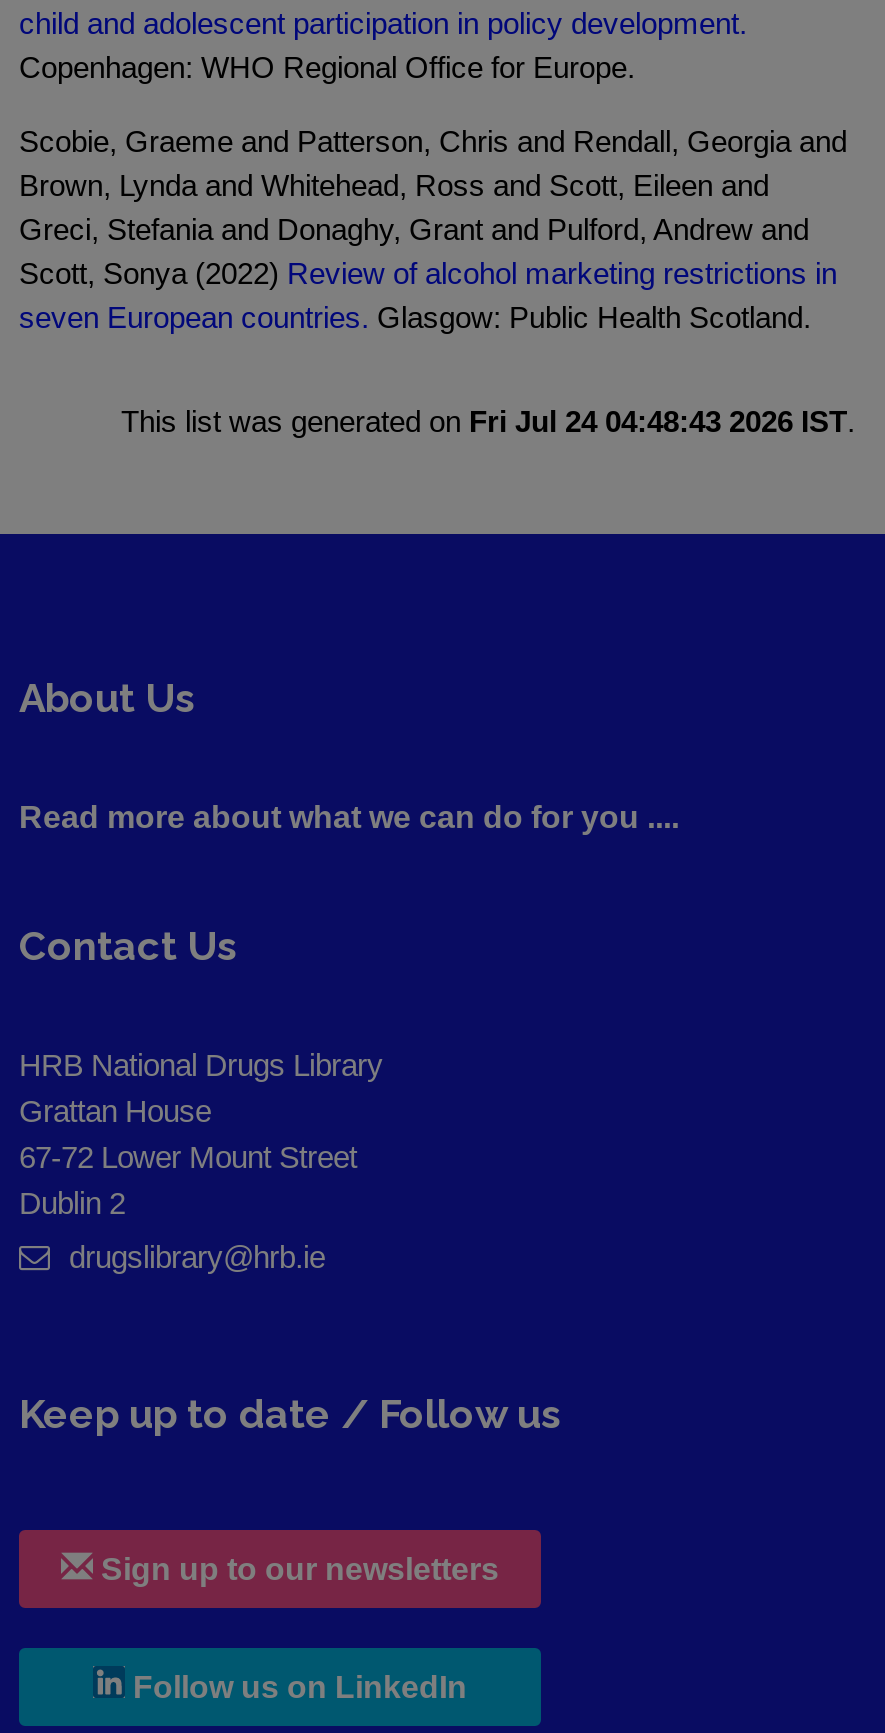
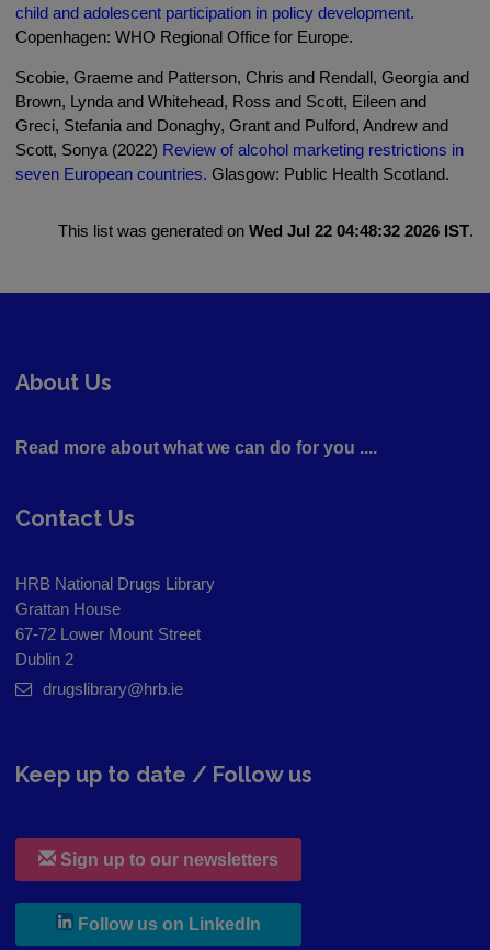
[121,404,855,438] This list was generated on Fri Jul 24 04:48:43 2026 IST. -> [58,221,474,240] This list was generated on Wed Jul 22 04:48:32 2026 IST.

